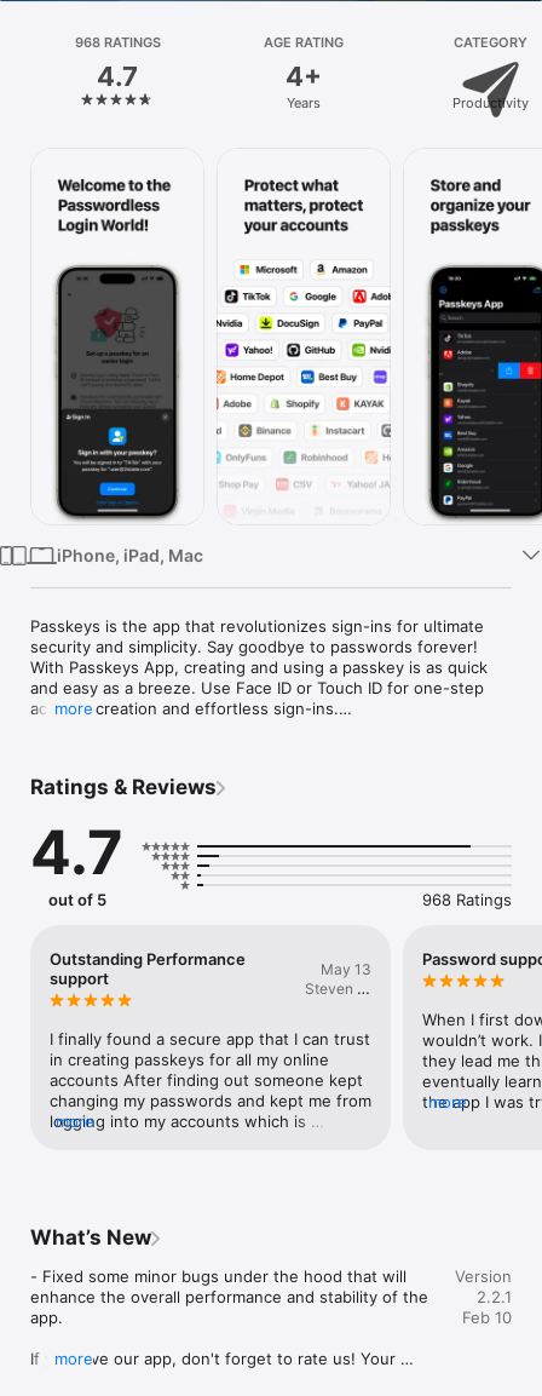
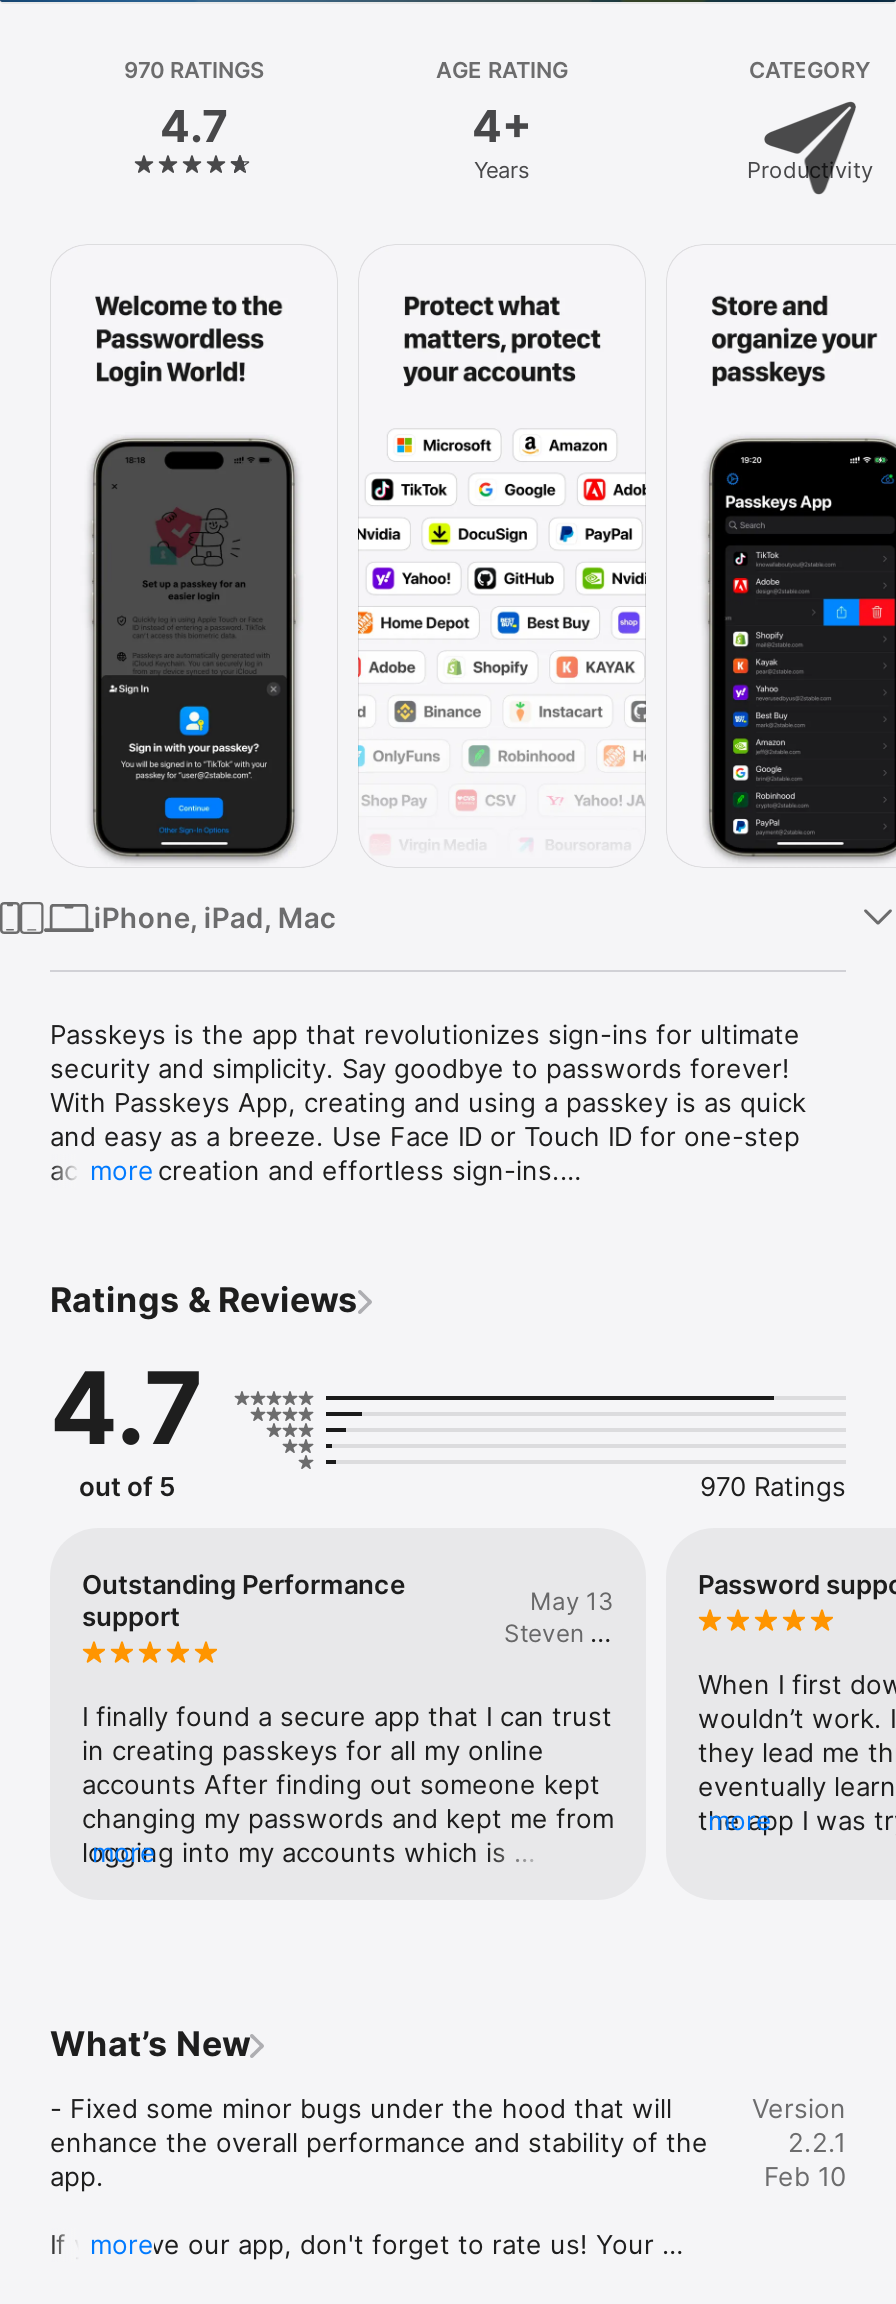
[74,34,160,51] 968 RATINGS -> [124,56,264,84] 970 RATINGS
[422,890,512,909] 968 Ratings -> [700,1470,846,1502] 970 Ratings

